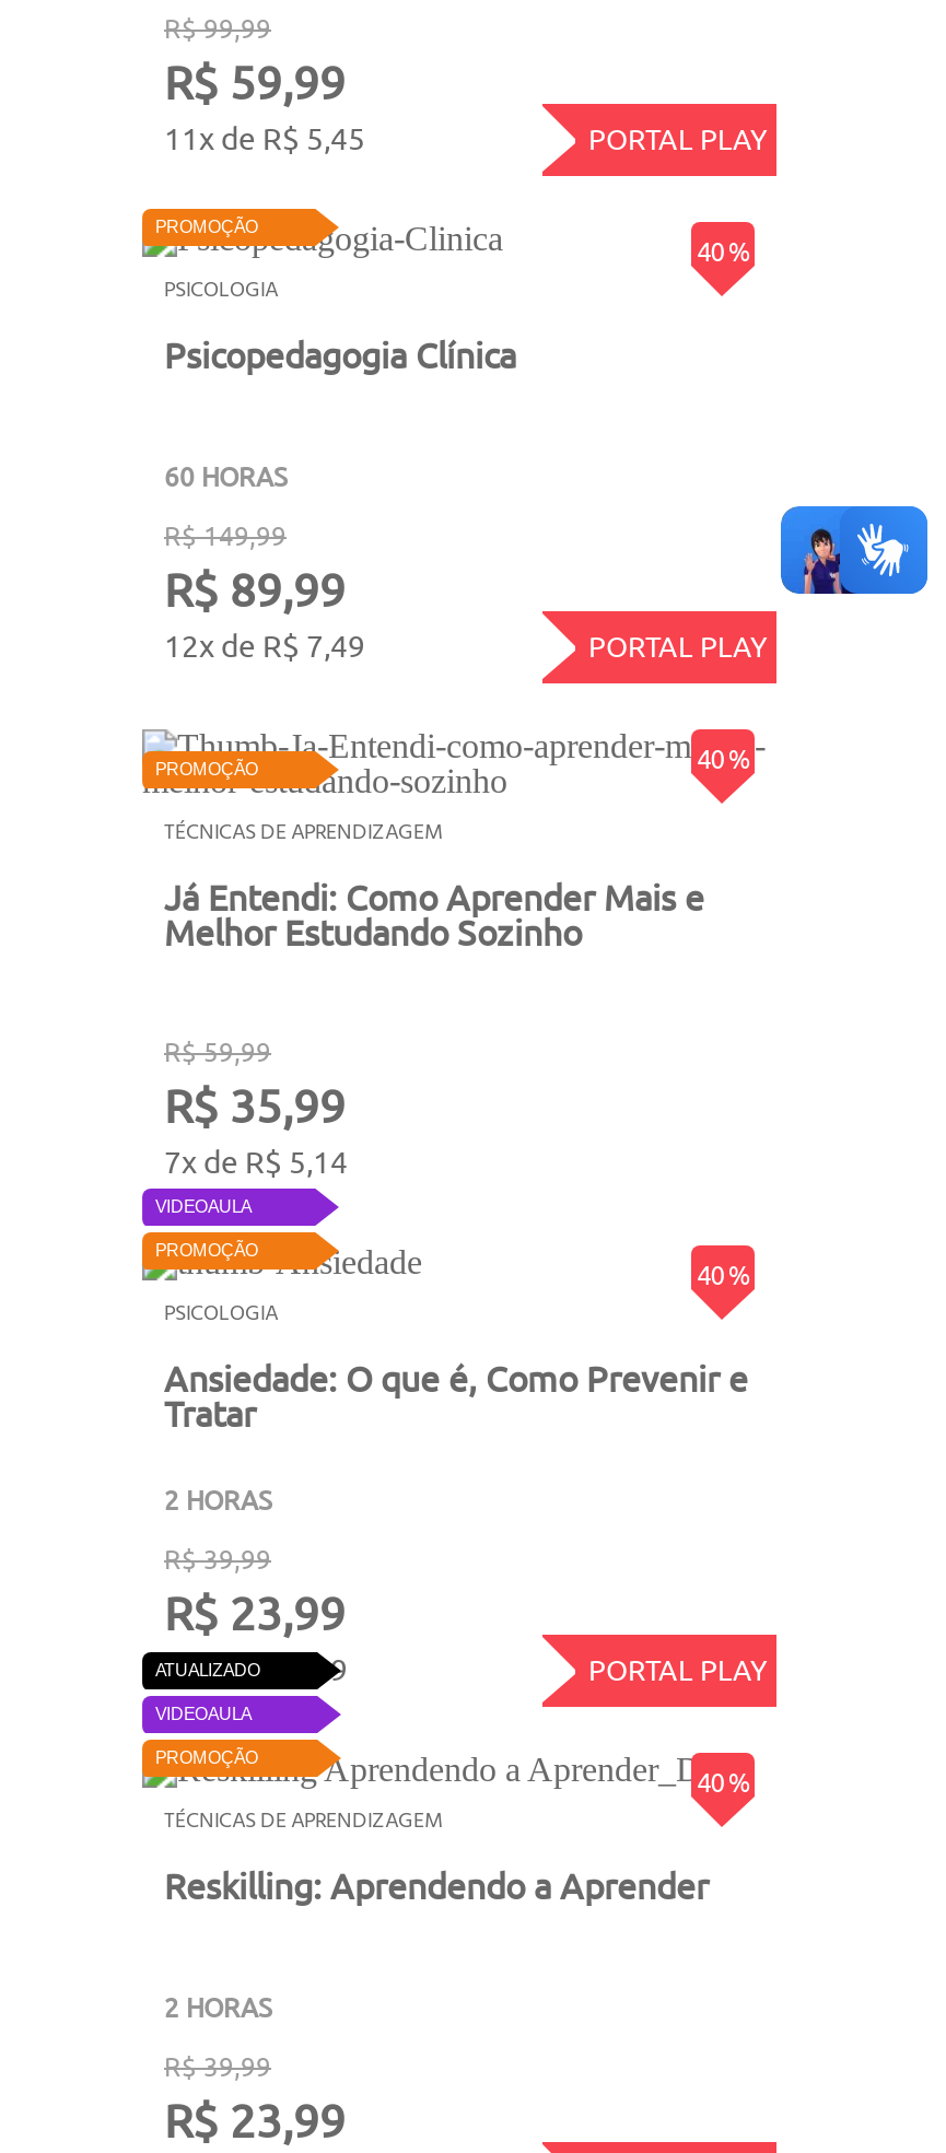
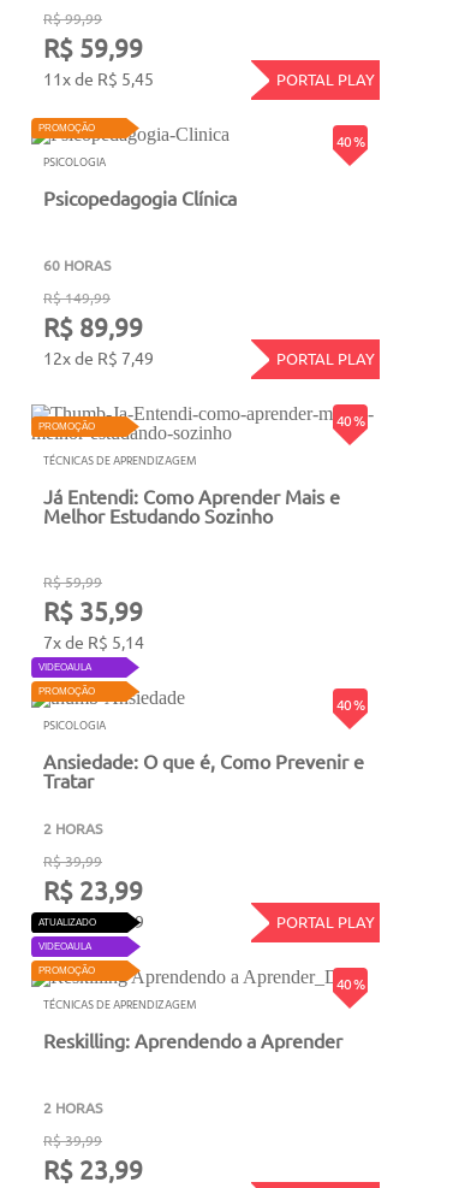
[779,504,930,596] [image] -> none

